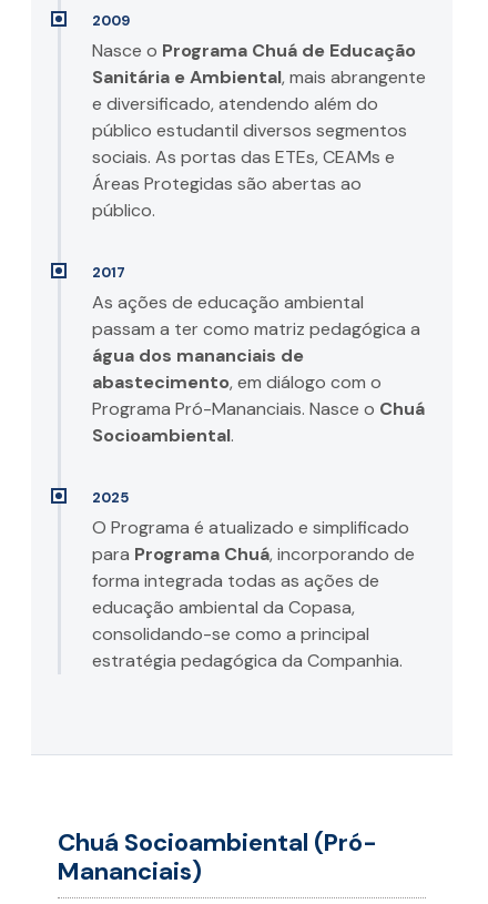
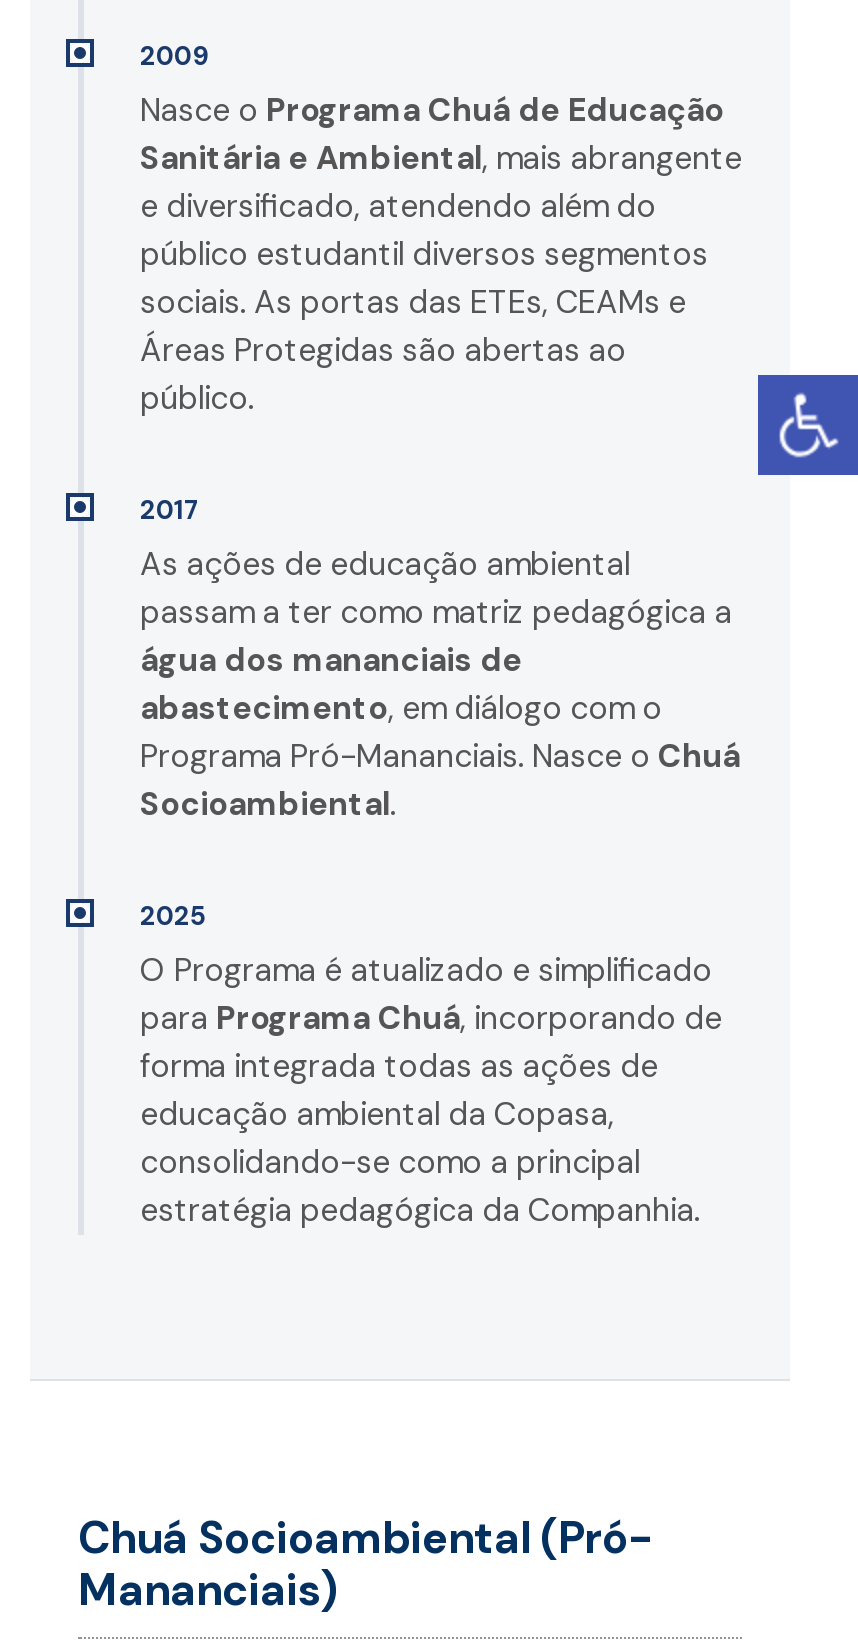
none -> [756,373,852,477] [image]

